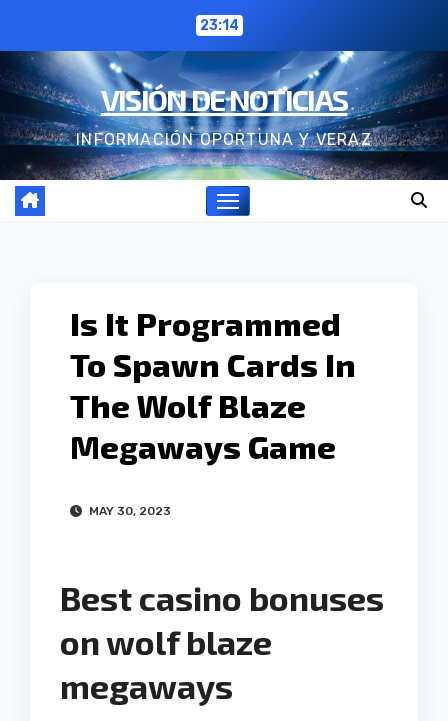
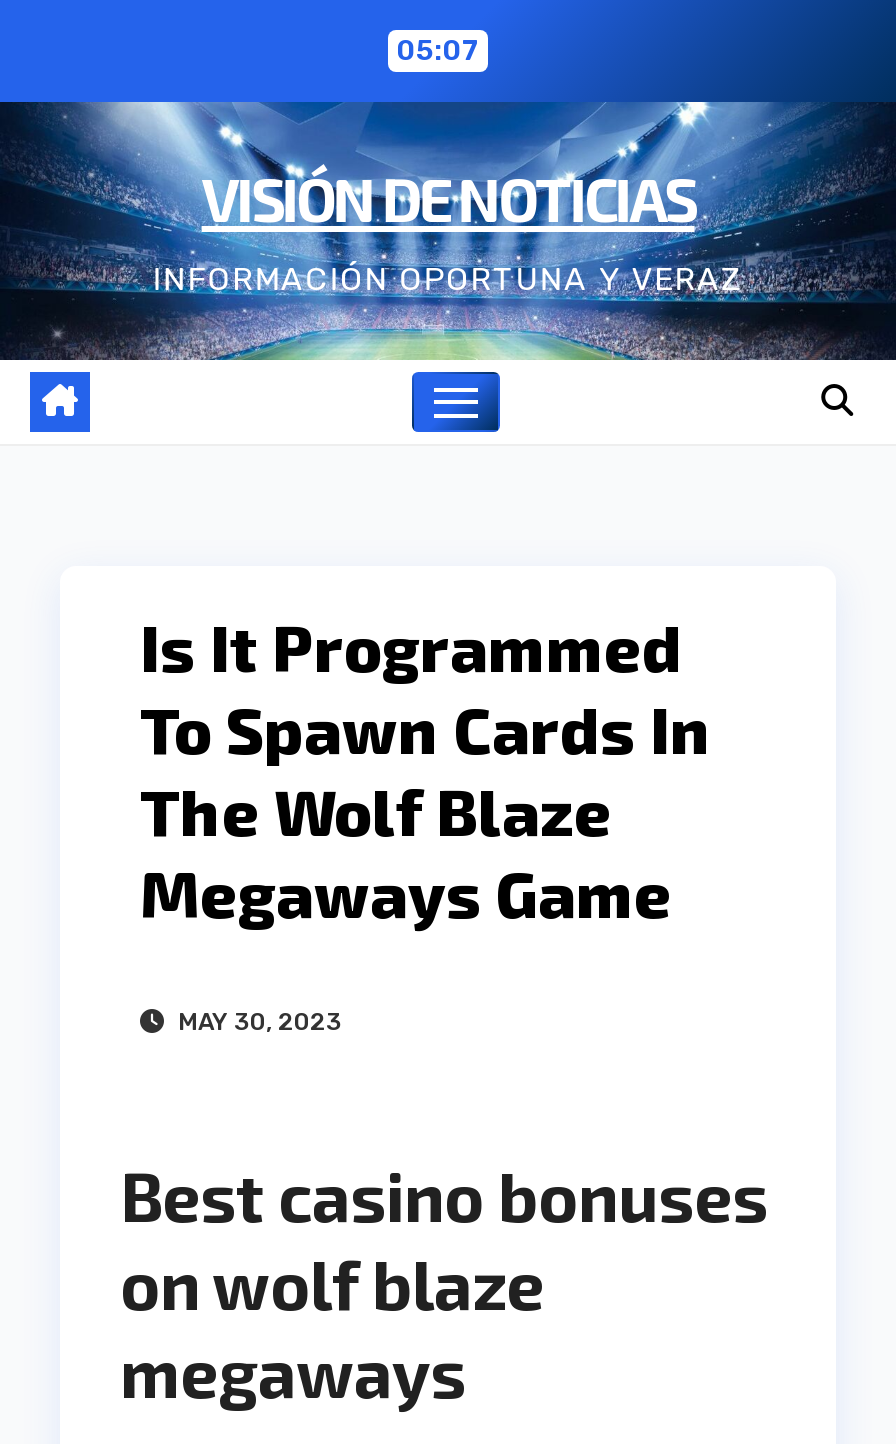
[199,17,238,34] 23:14 -> [396,34,480,68] 05:07

